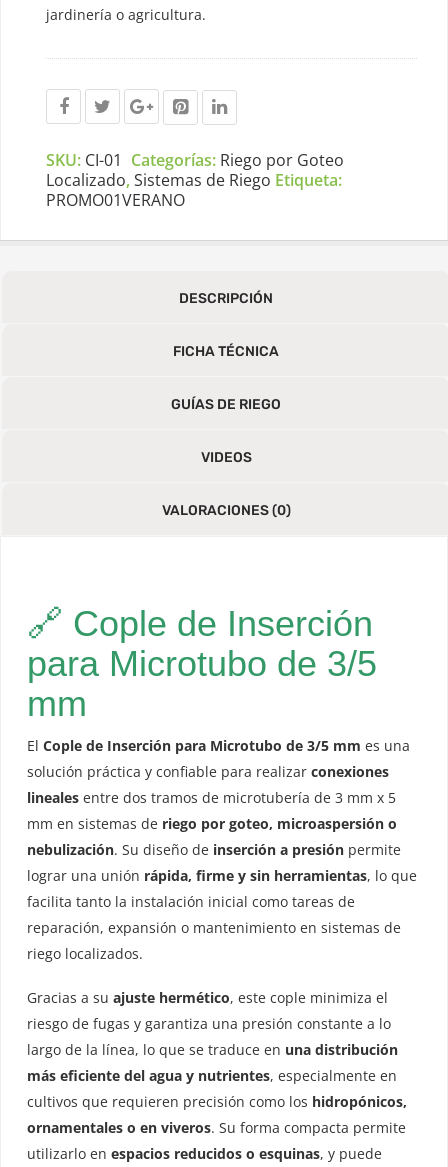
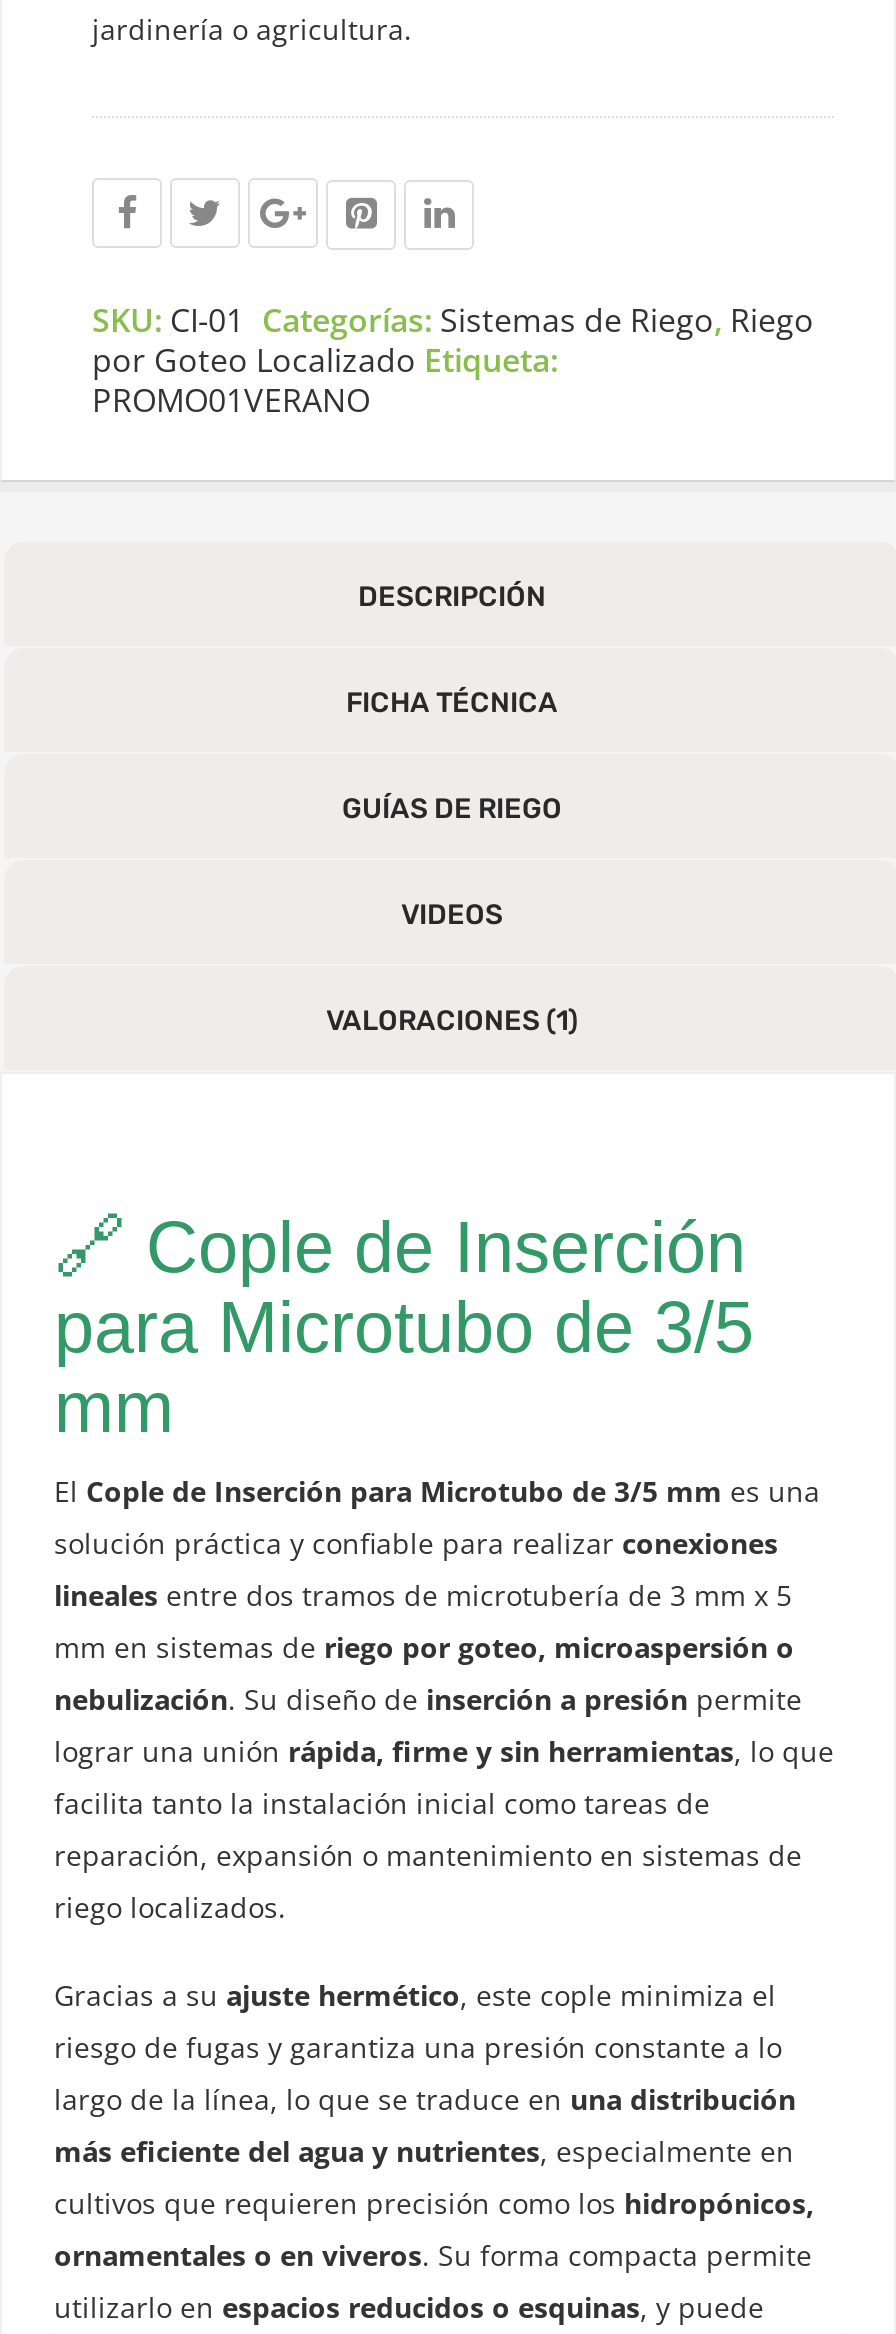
[46,148,344,190] SKU: CI-01 Categorías: Riego por Goteo | Localizado, Sistemas de Riego Etiqueta: -> [92,297,814,381] SKU: CI-01 Categorías: Sistemas de Riego, Riego | por Goteo Localizado Etiqueta:
[161,501,290,518] VALORACIONES (0) -> [326,1003,578,1037] VALORACIONES (1)

